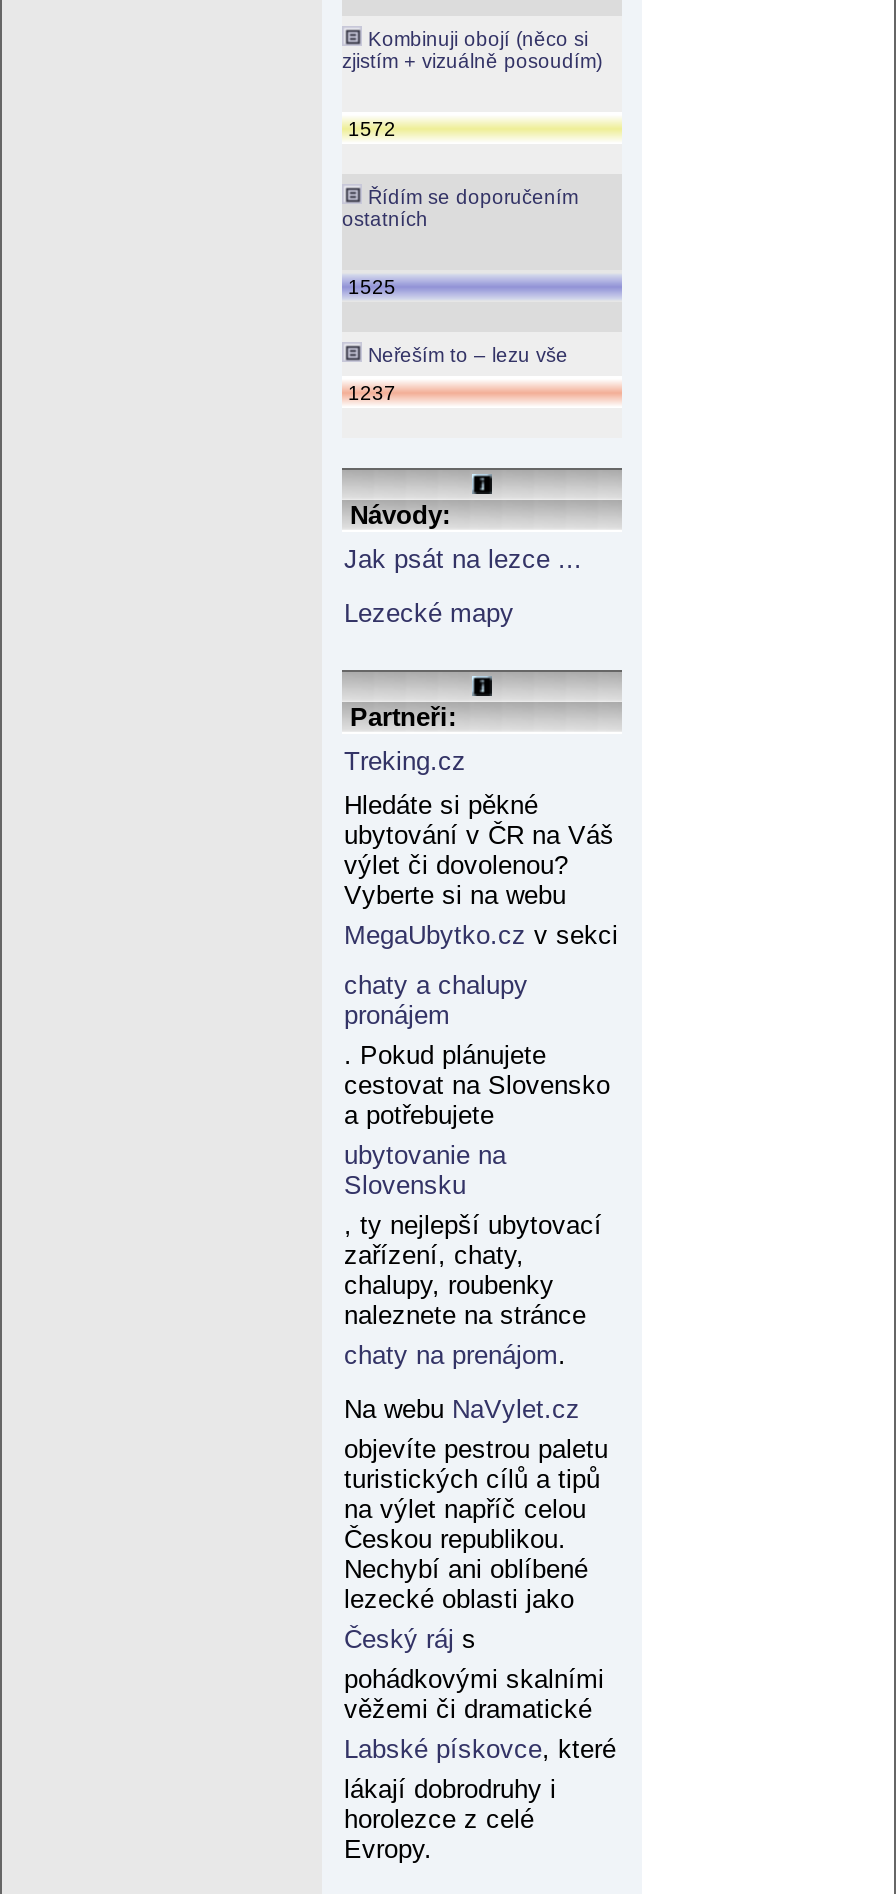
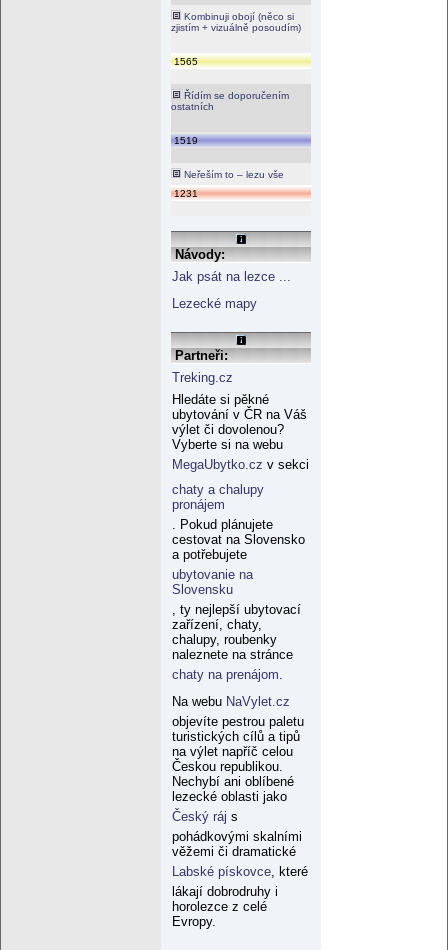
[342,118,396,140] 1572 -> [171,56,198,67] 1565
[342,276,396,298] 1525 -> [171,135,198,146] 1519
[342,382,396,404] 1237 -> [171,188,198,199] 1231

